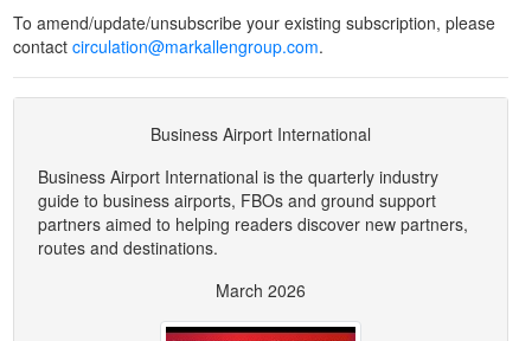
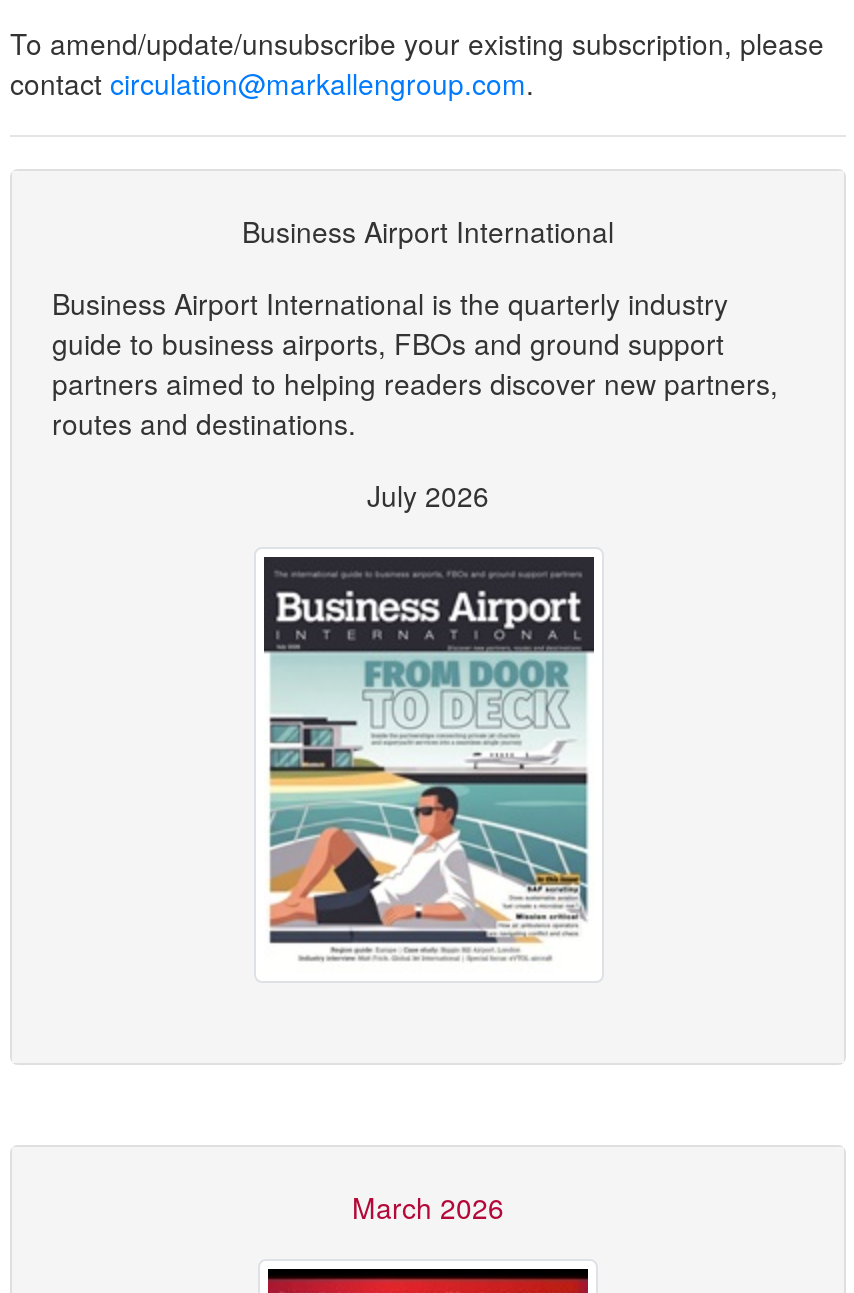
none -> [262,555,596,961] [image]
none -> [367,475,489,515] July 2026

